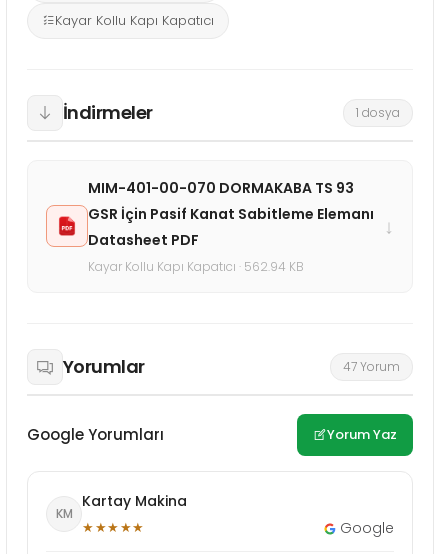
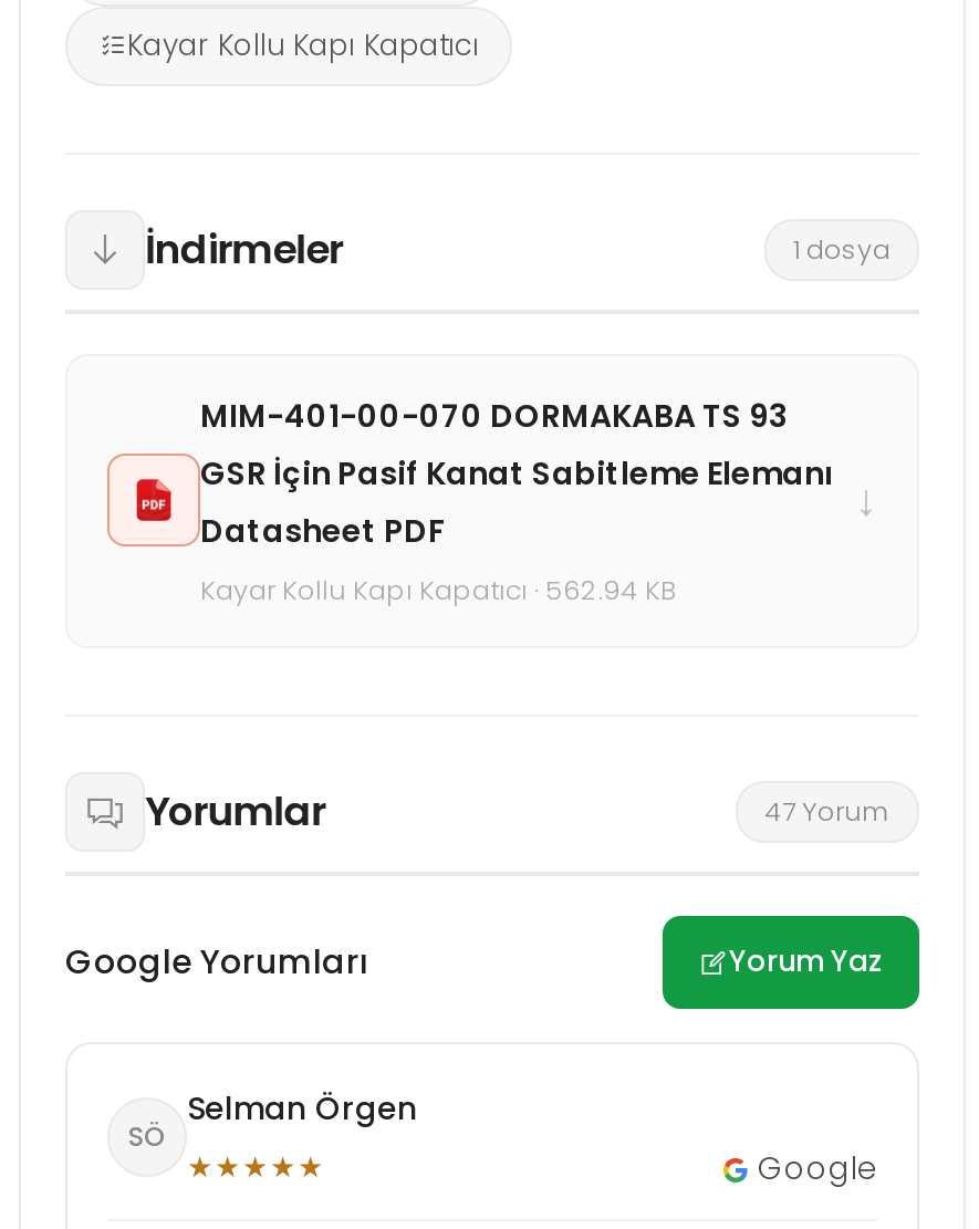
[82,490,187,510] Kartay Makina -> [187,1085,417,1129] Selman Örgen
[55,505,72,522] KM -> [128,1117,166,1155] SÖ

